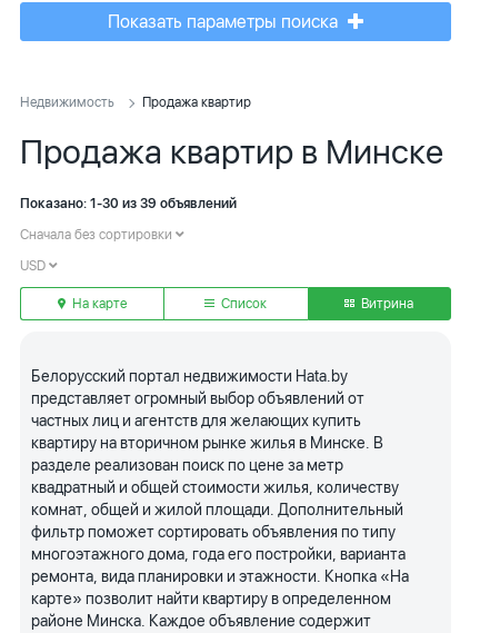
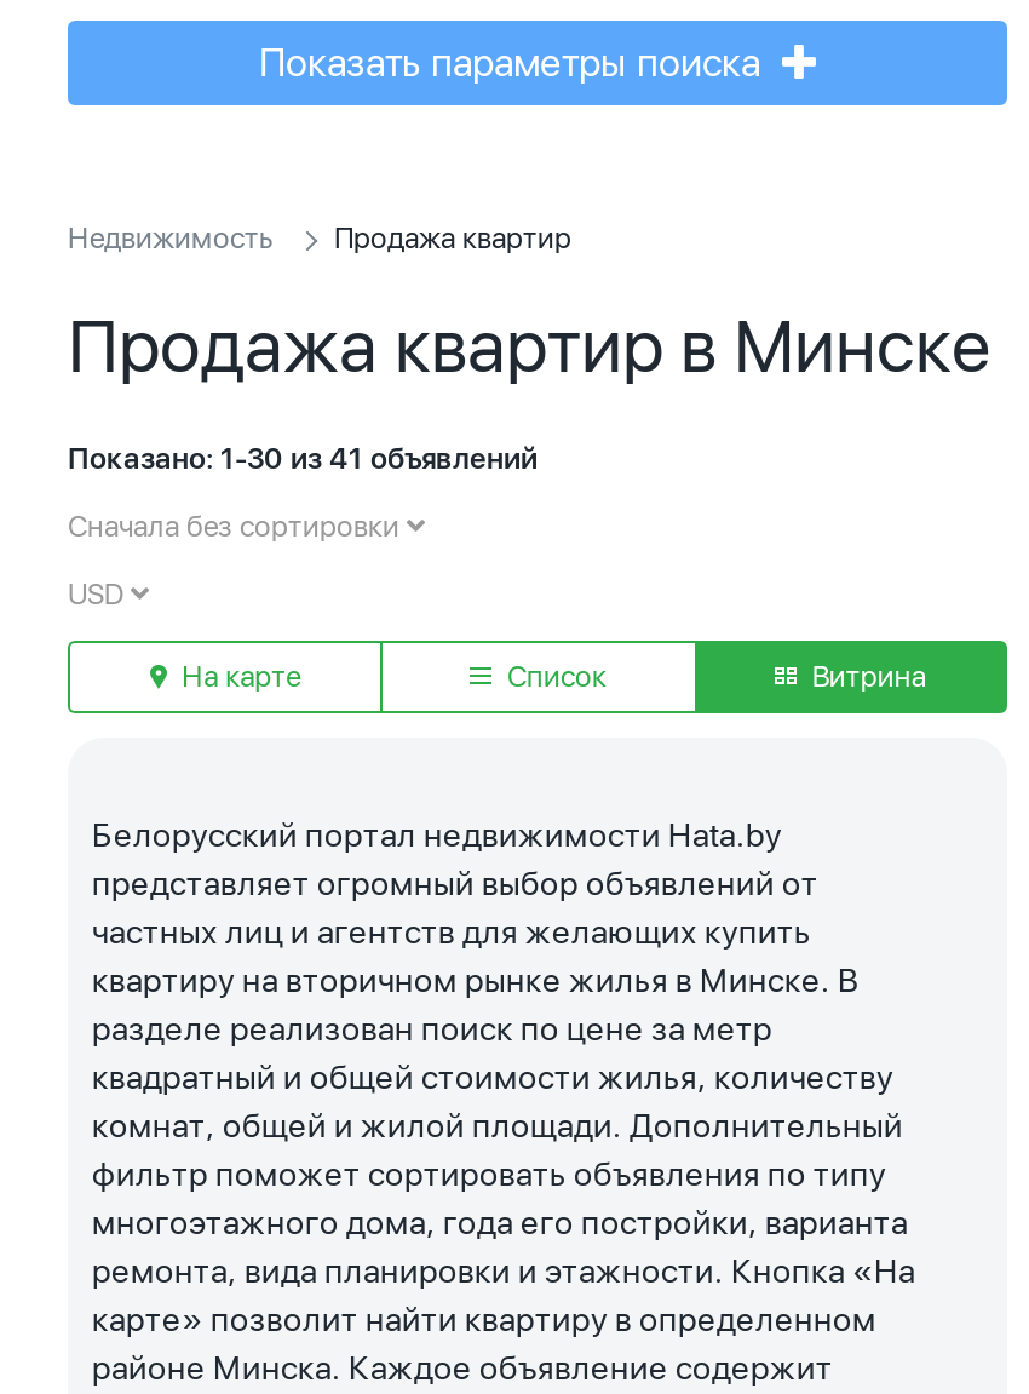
[20,196,237,211] Показано: 1-30 из 39 объявлений -> [68,442,538,476] Показано: 1-30 из 41 объявлений

